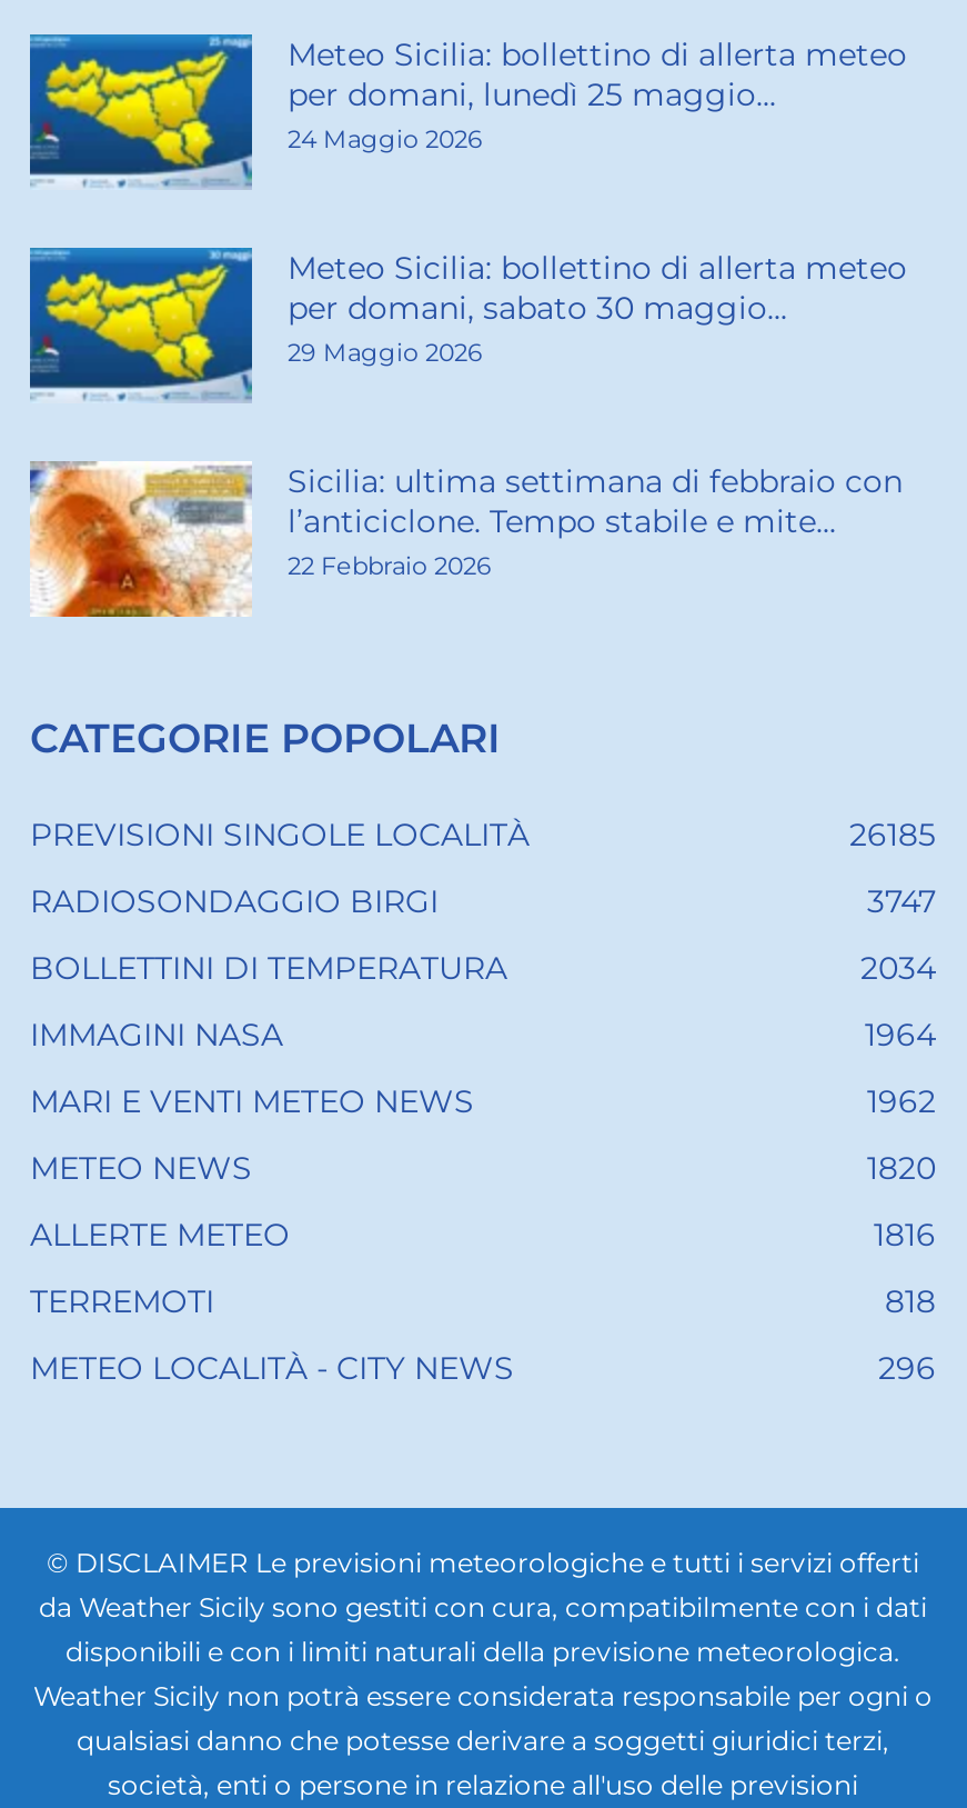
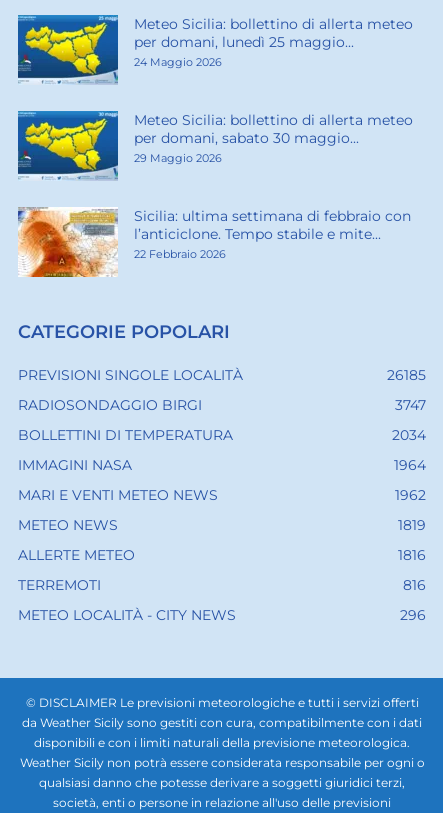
[867,1147,936,1187] 1820 -> [398,516,426,534] 1819
[885,1281,936,1321] 818 -> [403,576,426,594] 816

